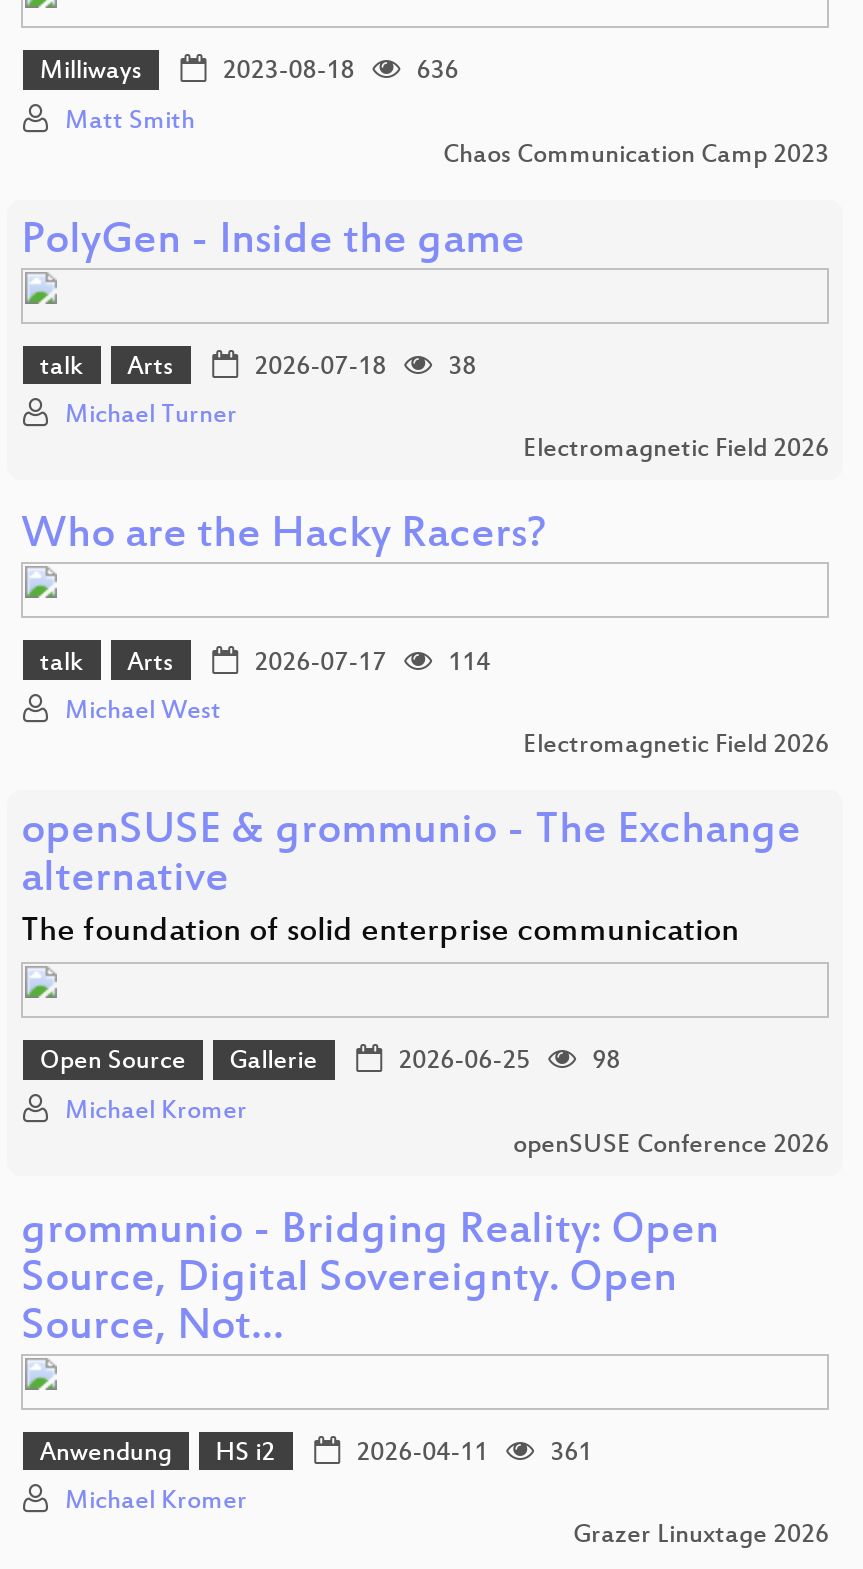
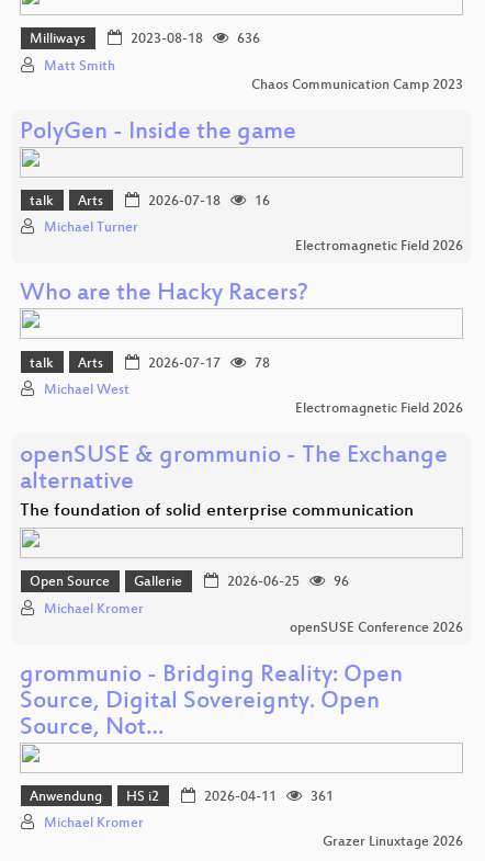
[248,354,476,382] 2026-07-18 38 -> [144,194,269,209] 2026-07-18 16
[248,649,490,677] 2026-07-17 114 -> [144,356,269,371] 2026-07-17 78
[392,1048,620,1076] 2026-06-25 98 -> [223,575,348,590] 2026-06-25 96

